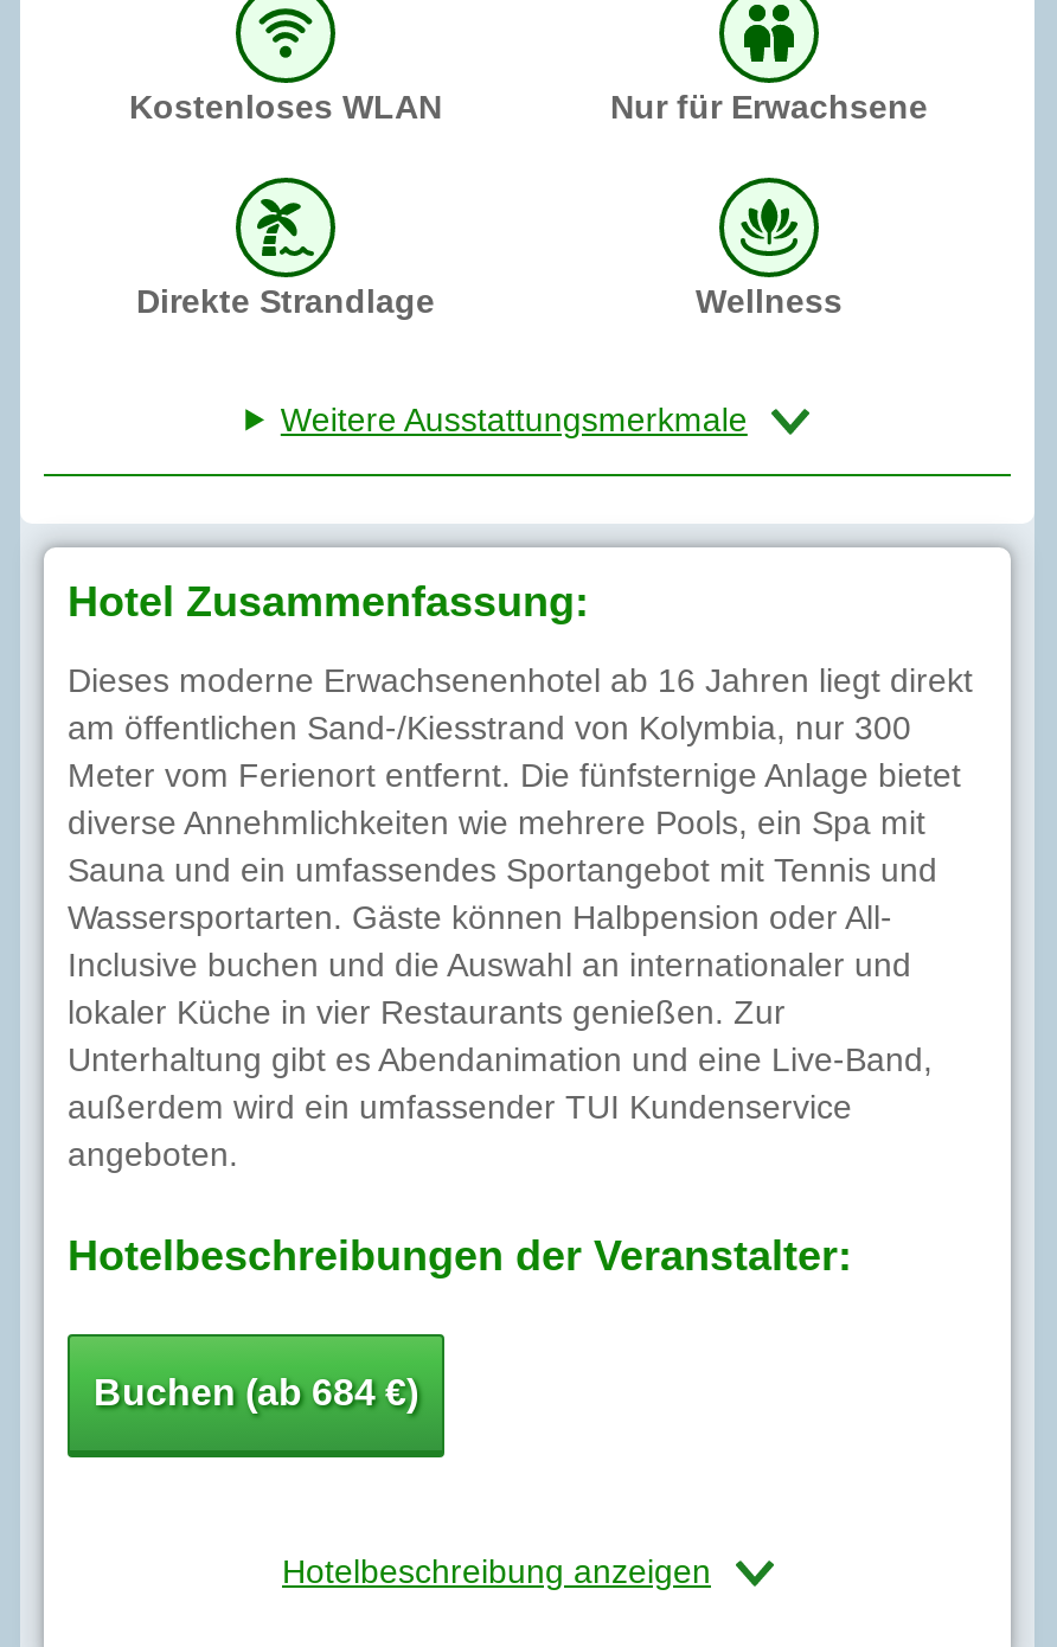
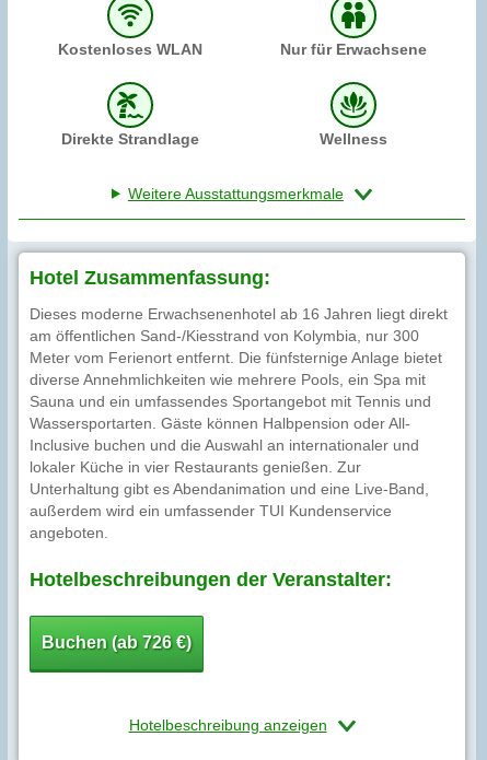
[94,1372,418,1412] Buchen (ab 684 €) -> [42,633,192,652] Buchen (ab 726 €)

